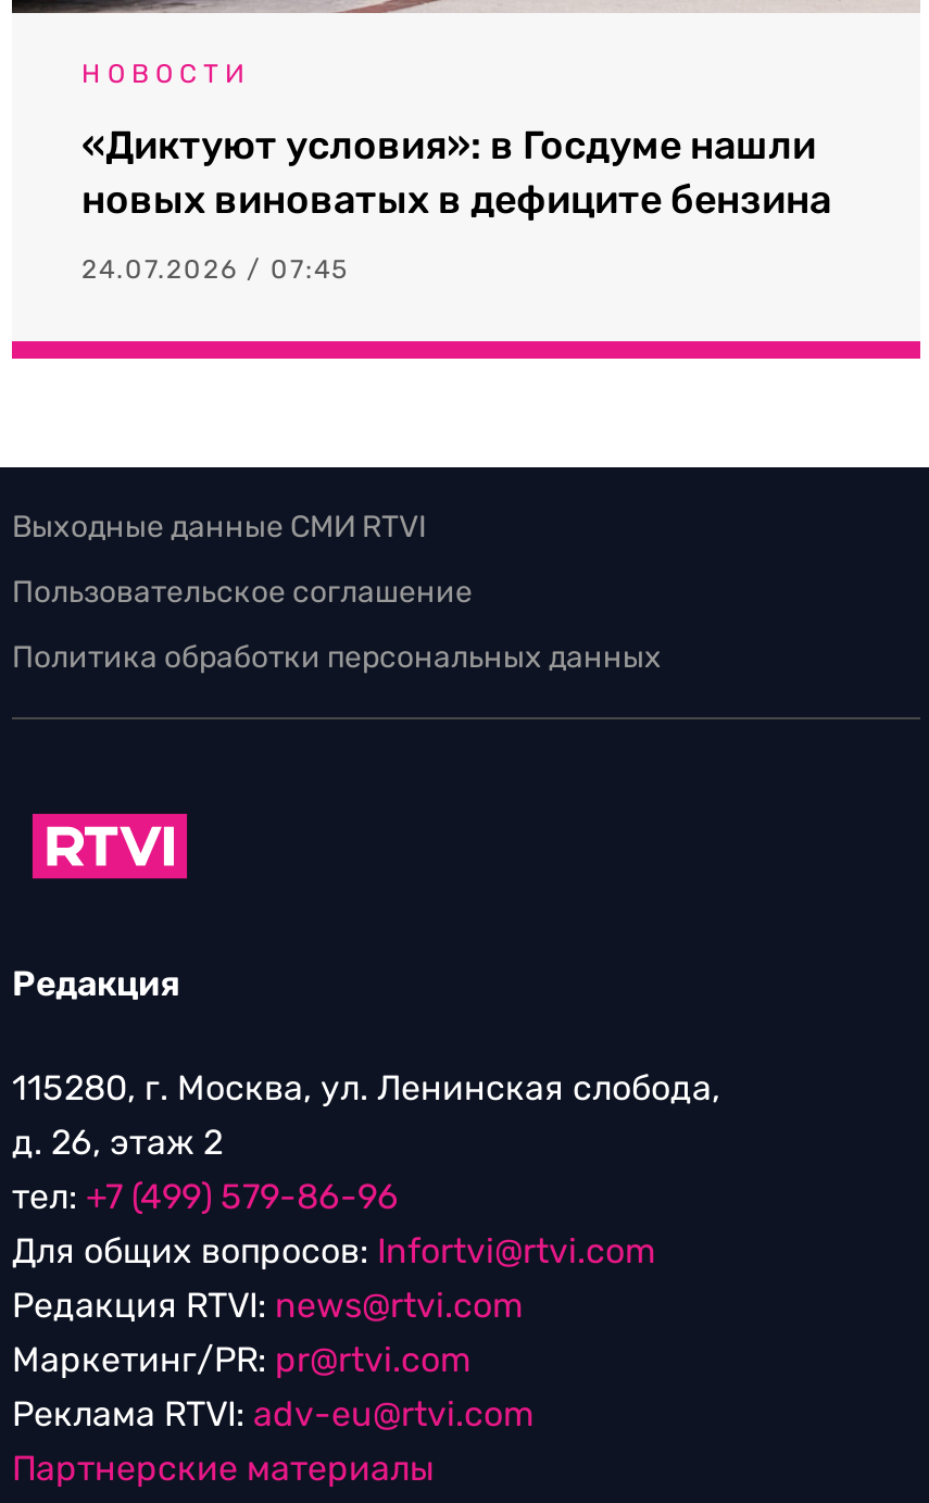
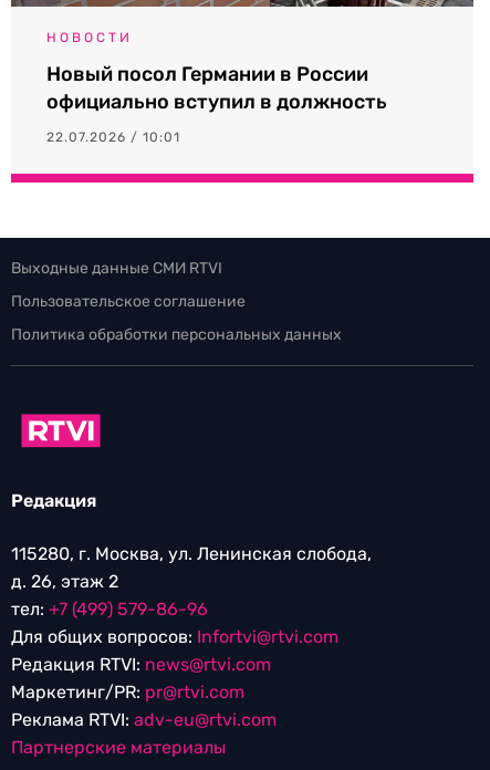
[81,121,831,223] «Диктуют условия»: в Госдуме нашли | новых виноватых в дефиците бензина -> [46,62,387,114] Новый посол Германии в России | официально вступил в должность
[81,253,349,284] 24.07.2026 / 07:45 -> [46,129,180,144] 22.07.2026 / 10:01

